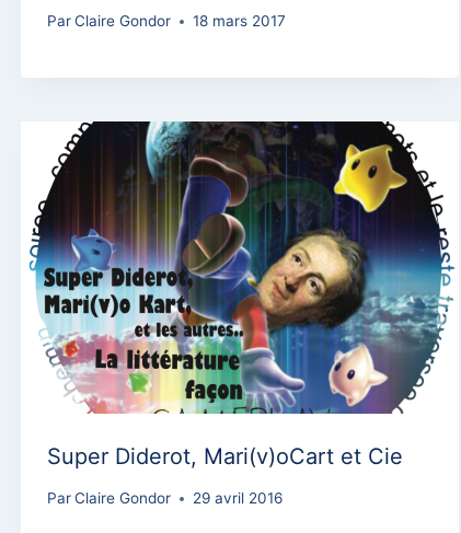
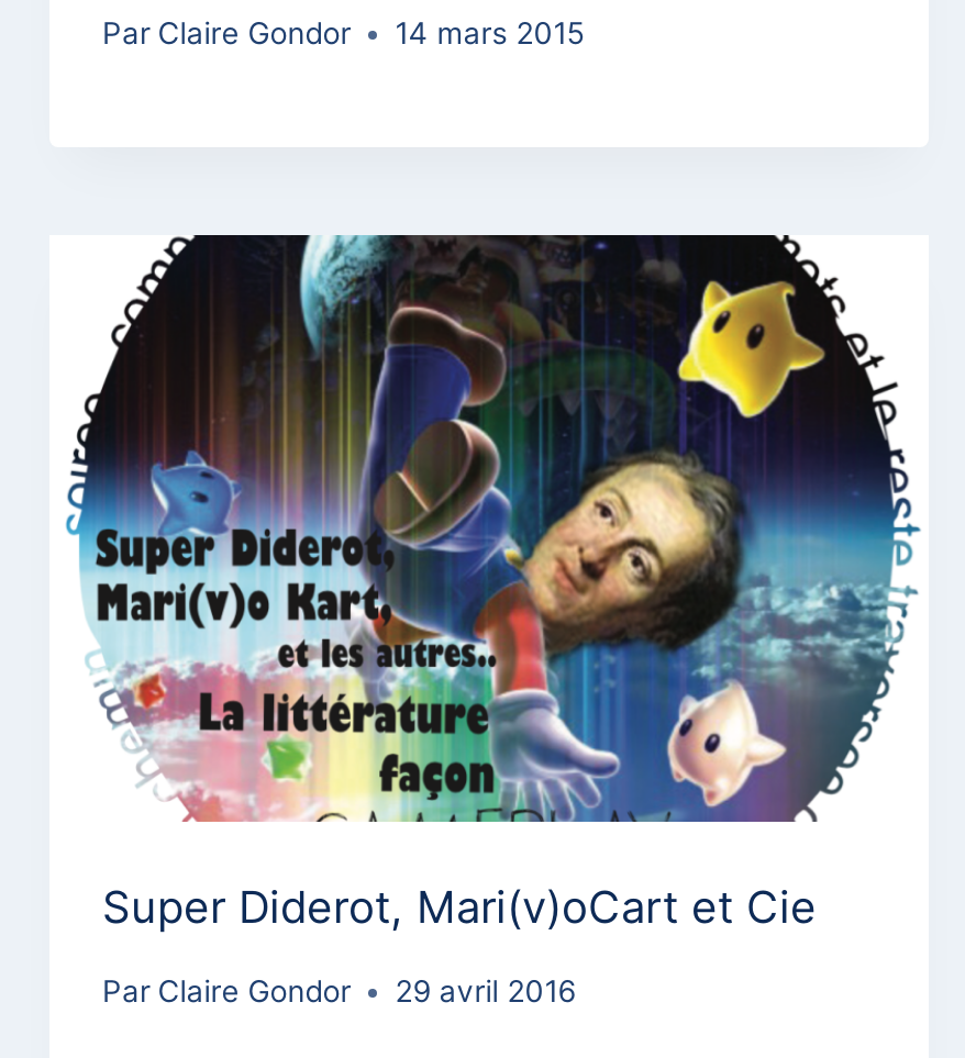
[47,12,286,30] Par Claire Gondor 18 mars 2017 -> [102,15,584,51] Par Claire Gondor 14 mars 2015

